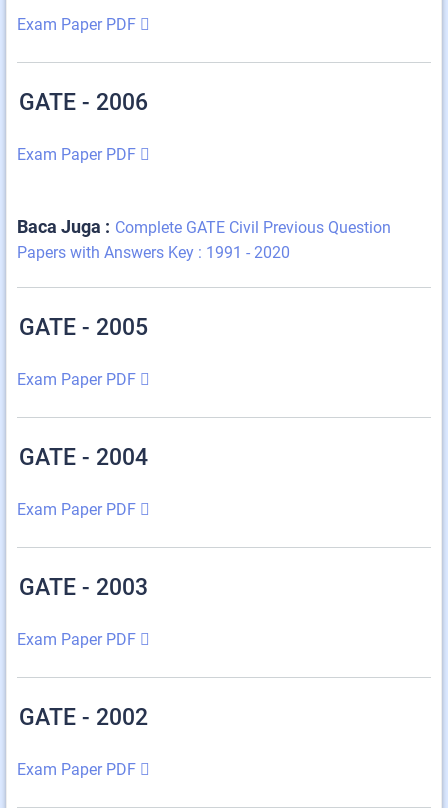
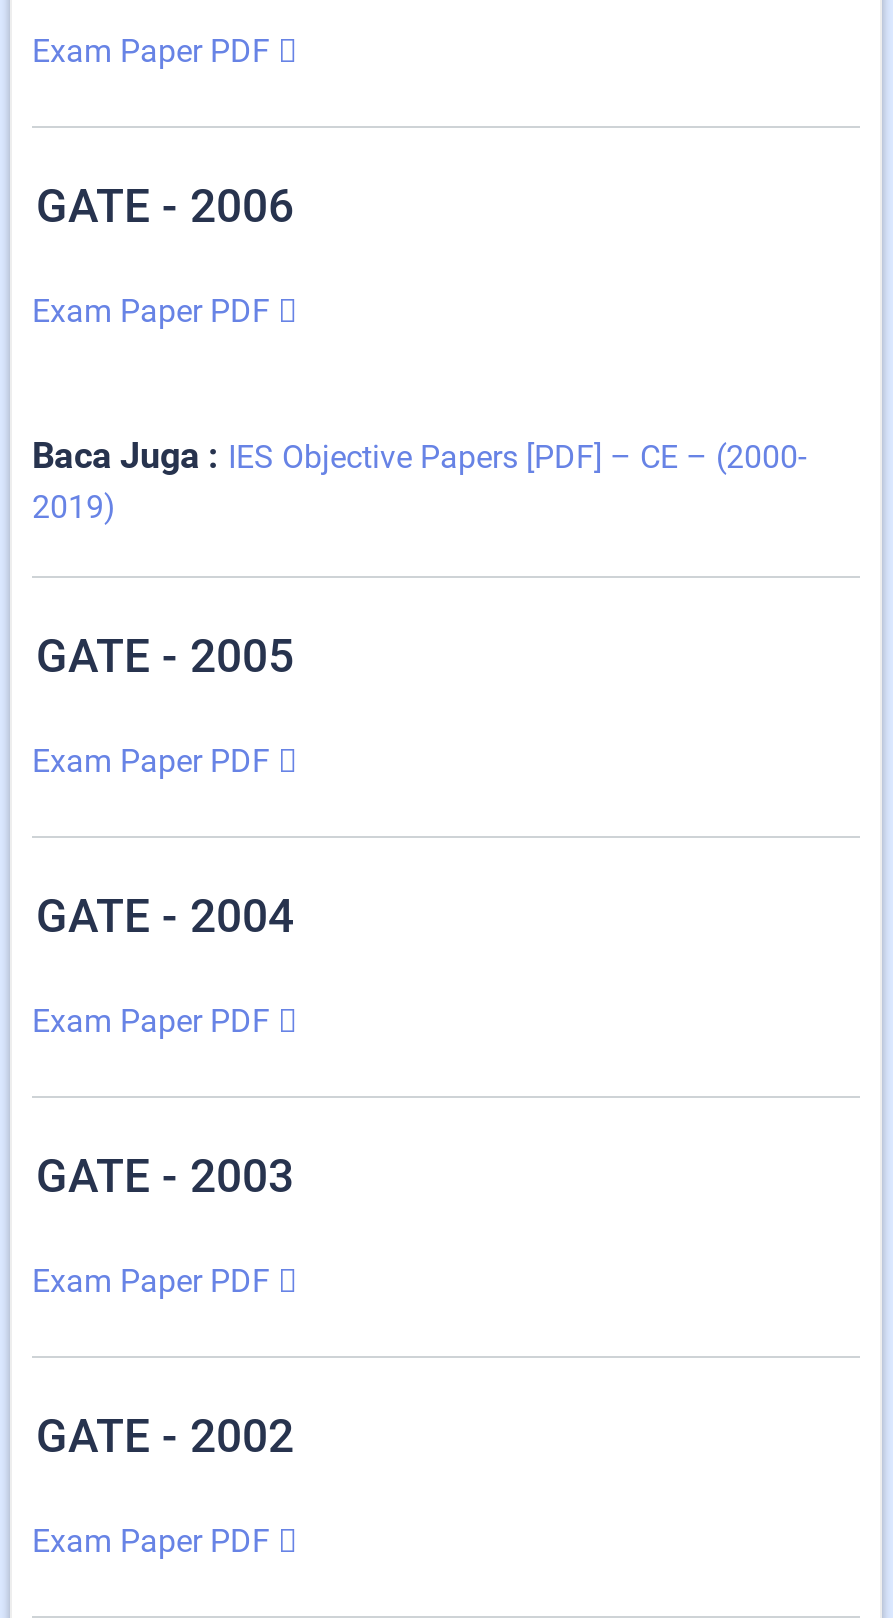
[17,216,391,262] Baca Juga : Complete GATE Civil Previous Question | Papers with Answers Key : 1991 - 2020 -> [32,434,806,526] Baca Juga : IES Objective Papers [PDF] – CE – (2000- | 2019)

